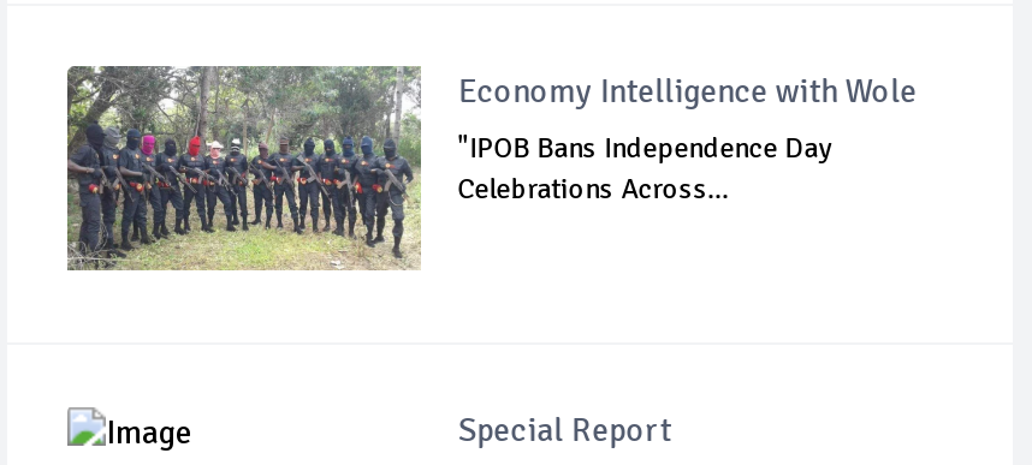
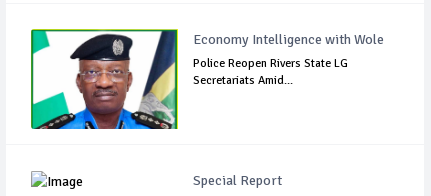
[65,64,833,306] [image] | "IPOB Bans Independence Day | Celebrations Across... -> [30,28,348,130] [image] | Police Reopen Rivers State LG | Secretariats Amid...

